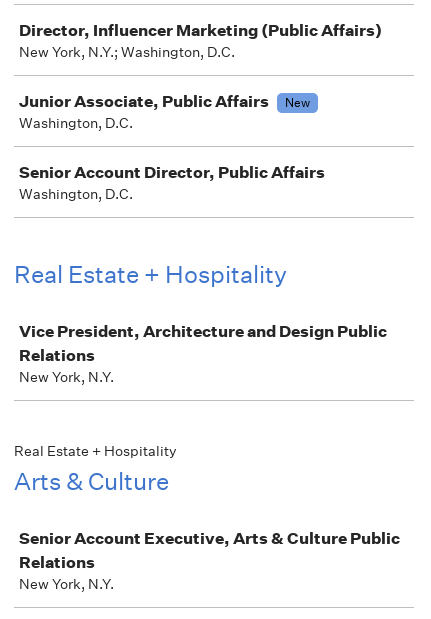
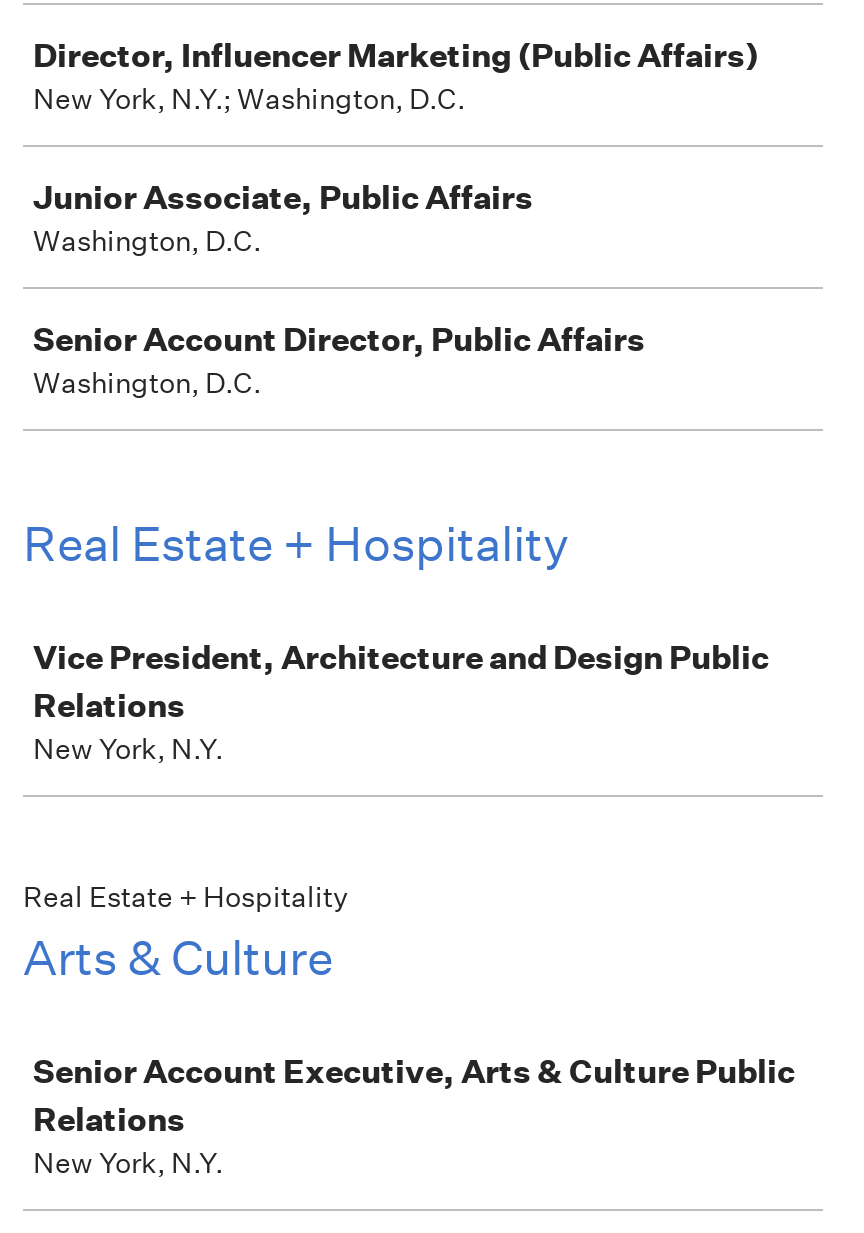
[285,94,310,111] New -> none

